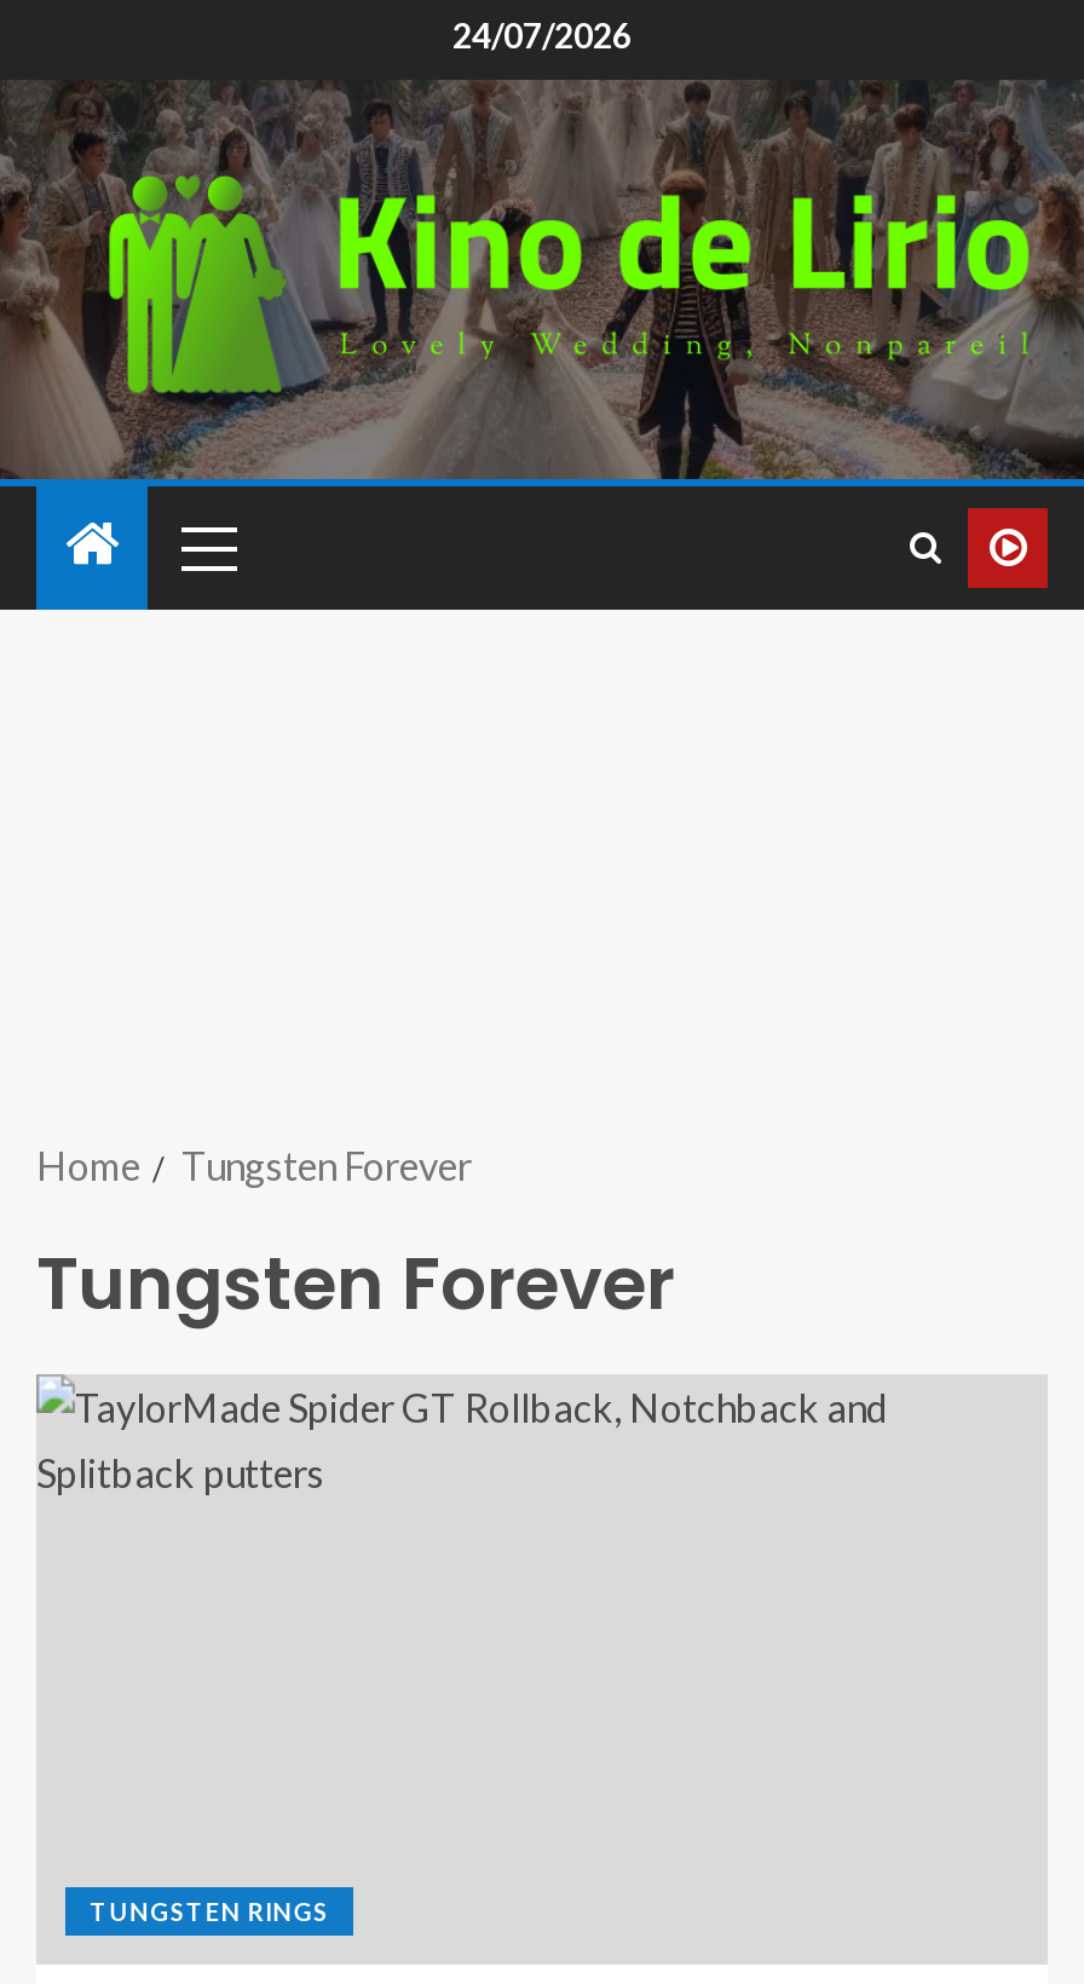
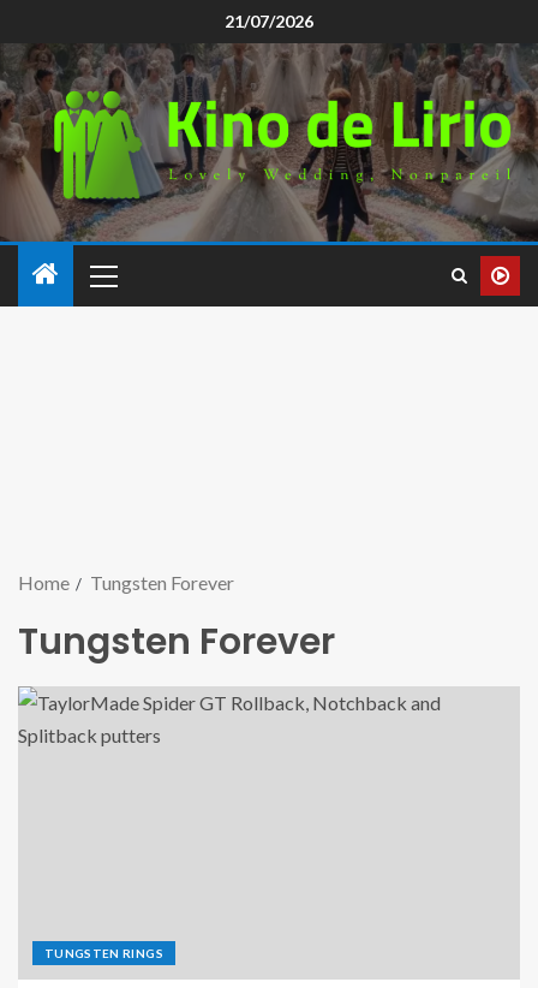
[452,15,632,56] 24/07/2026 -> [225,11,313,31] 21/07/2026

